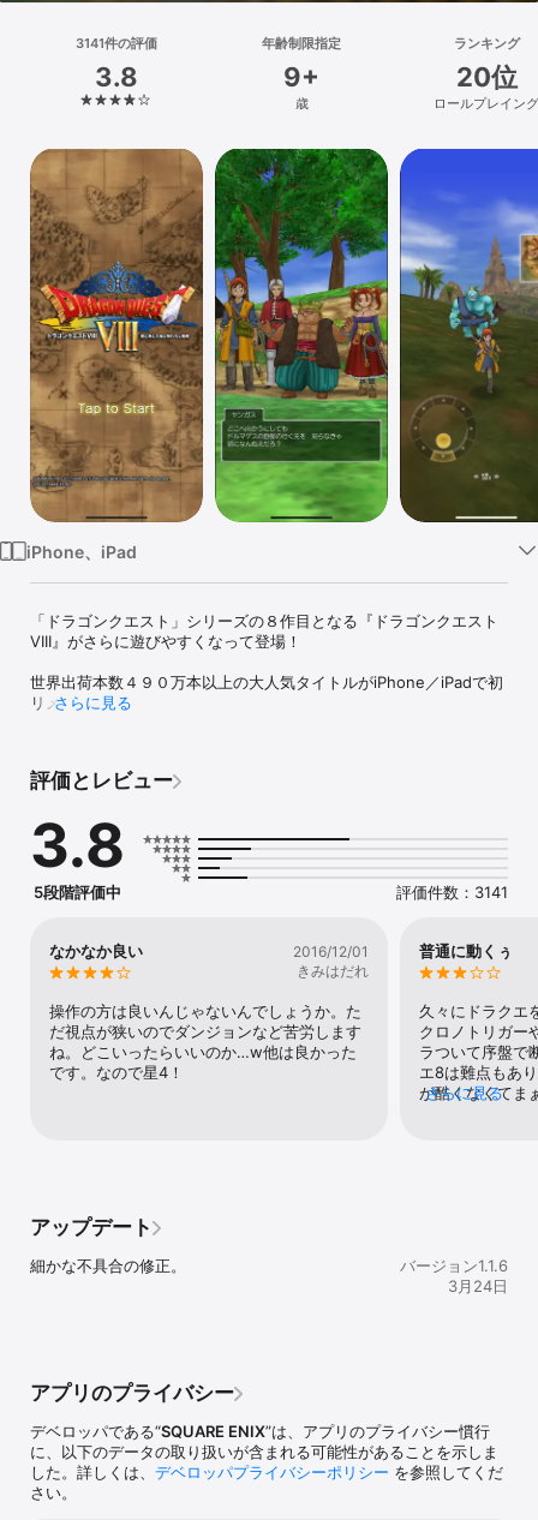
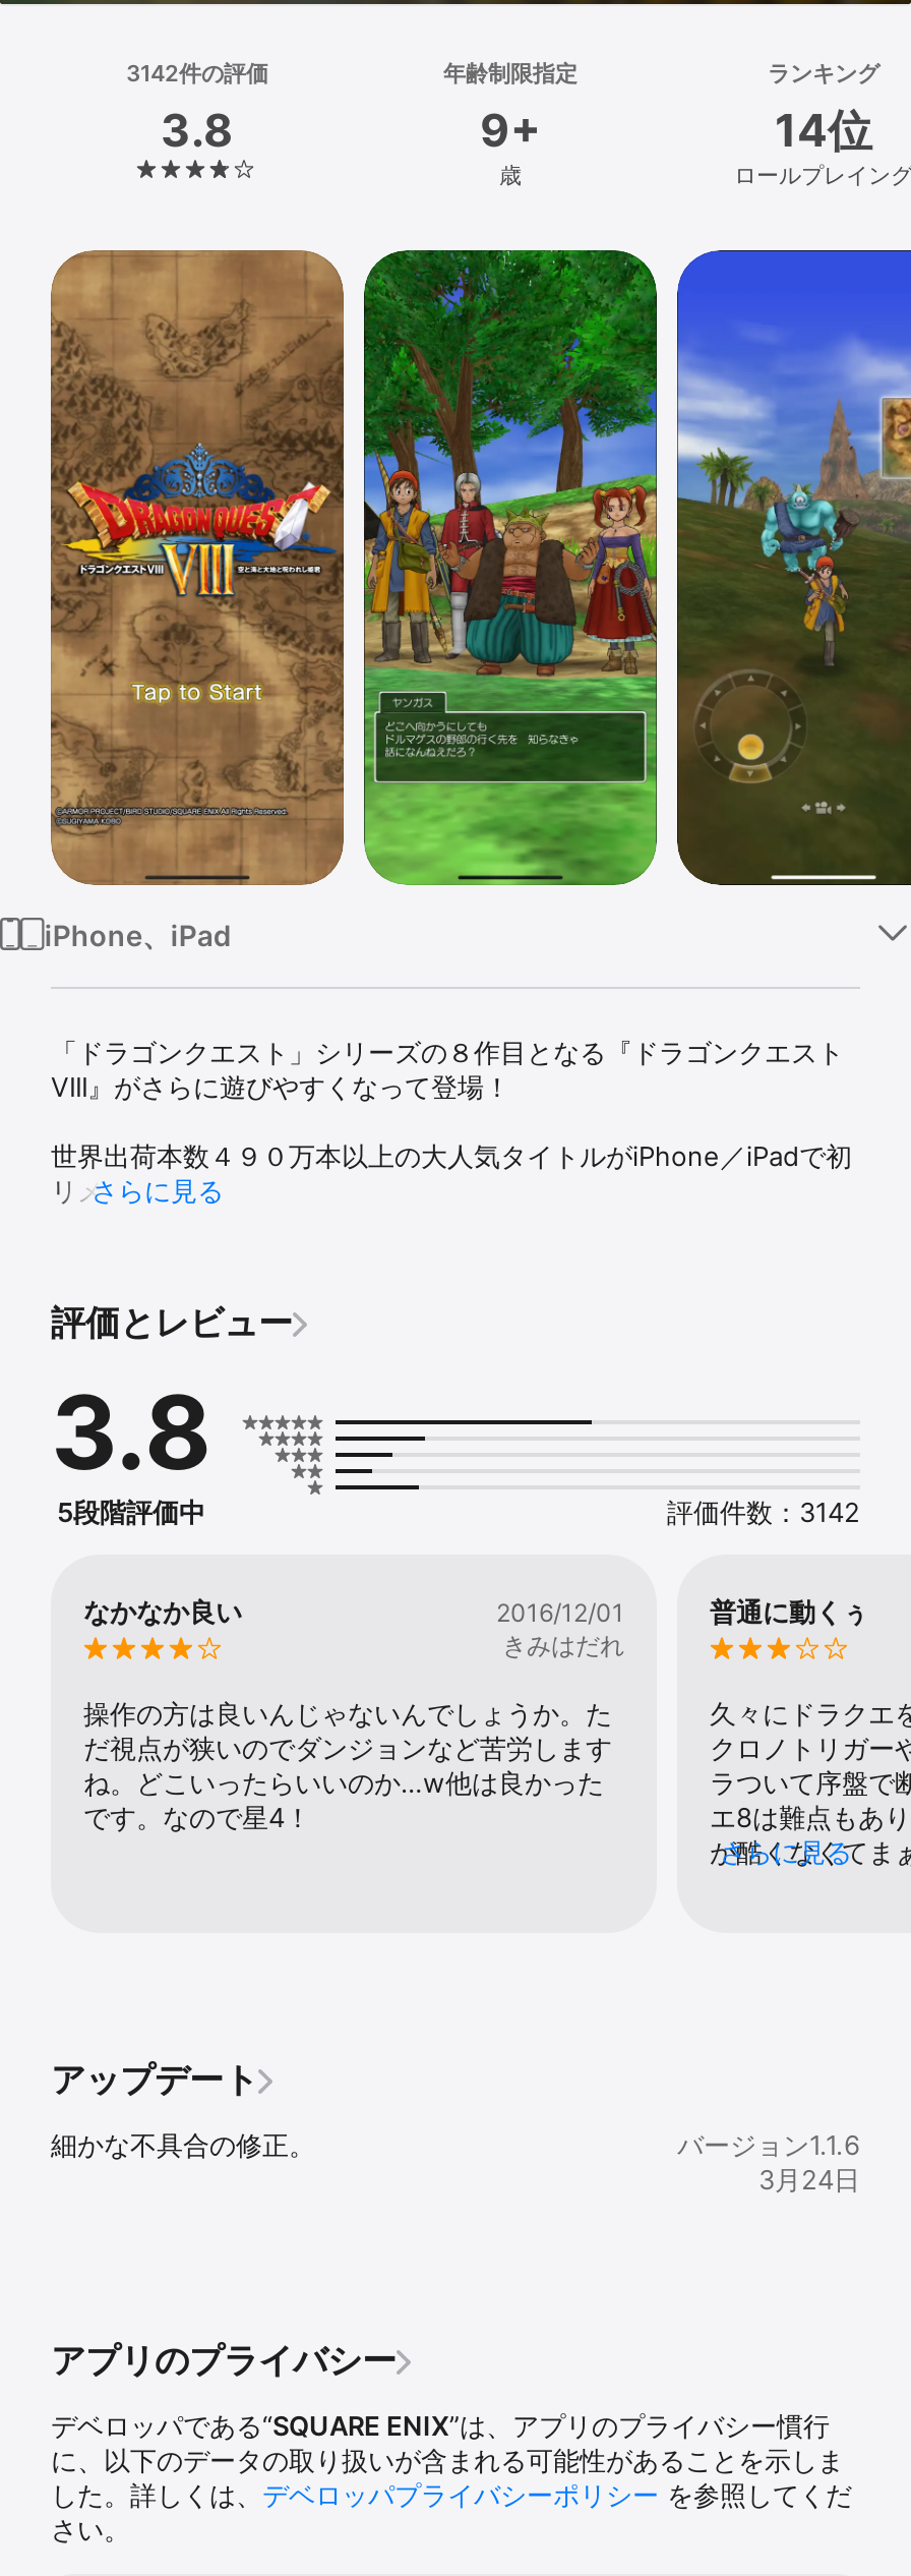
[76,35,157,52] 3141件の評価 -> [126,59,268,87] 3142件の評価
[456,61,517,92] 20位 -> [775,104,872,157] 14位
[396,883,508,902] 評価件数：3141 -> [667,1496,860,1529] 評価件数：3142

